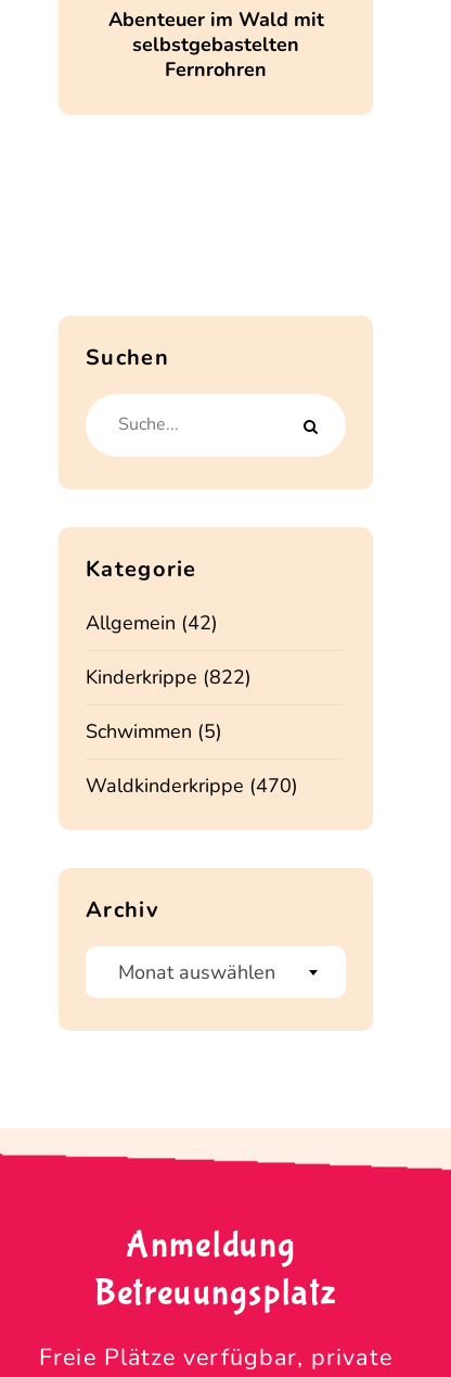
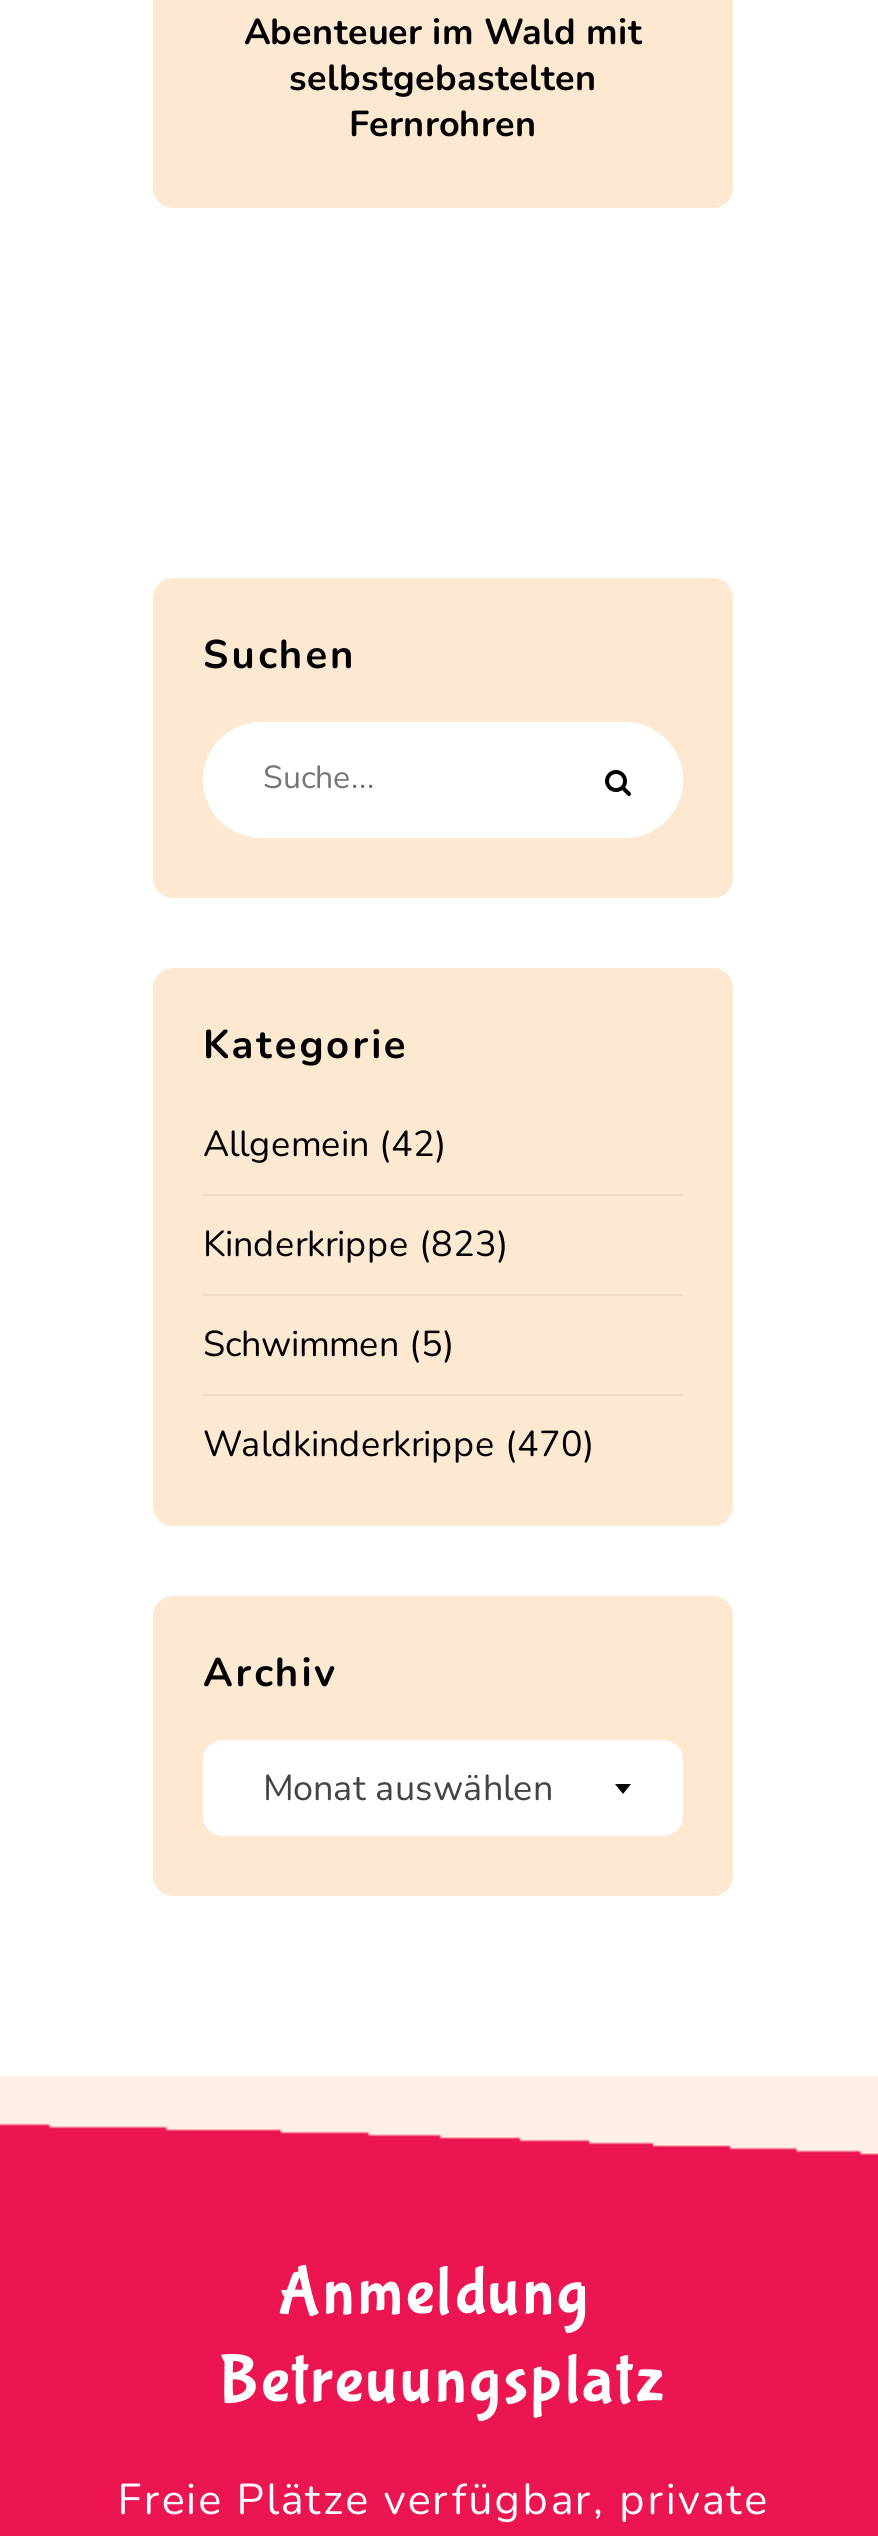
[86,664,252,690] Kinderkrippe (822) -> [203,1221,509,1269] Kinderkrippe (823)

